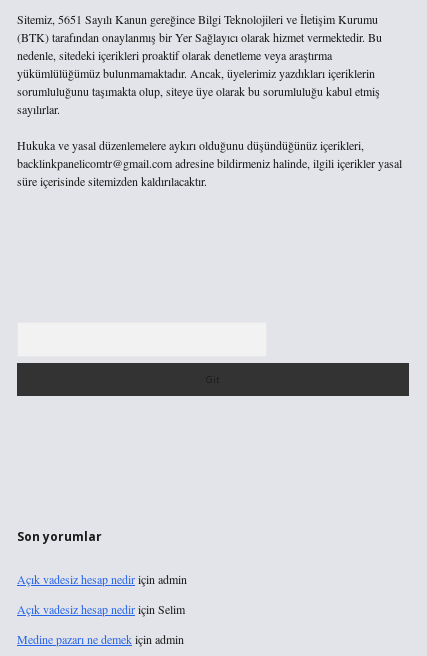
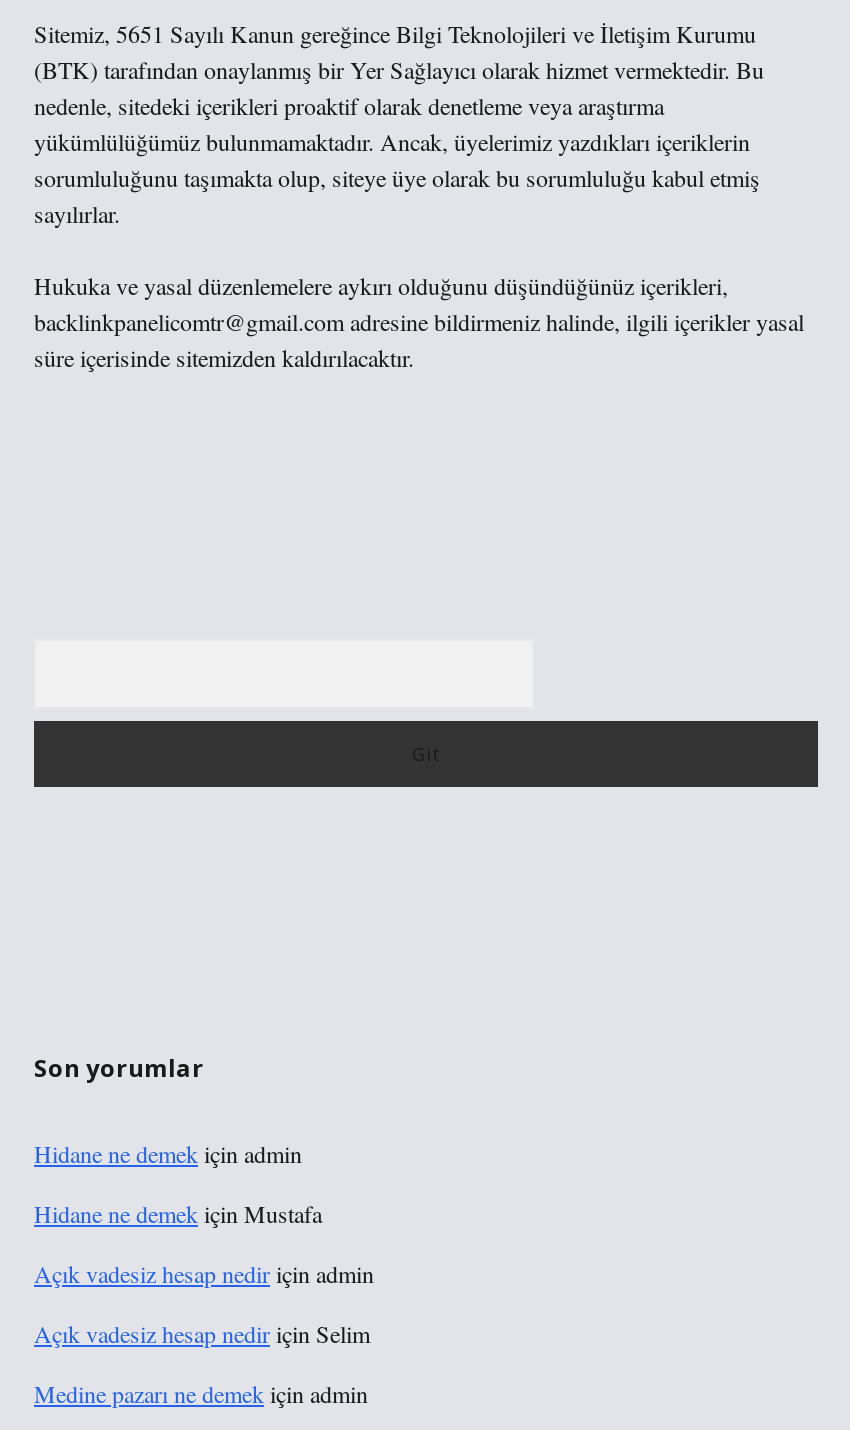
none -> [34,1137,322,1229] Hidane ne demek için admin | Hidane ne demek için Mustafa

